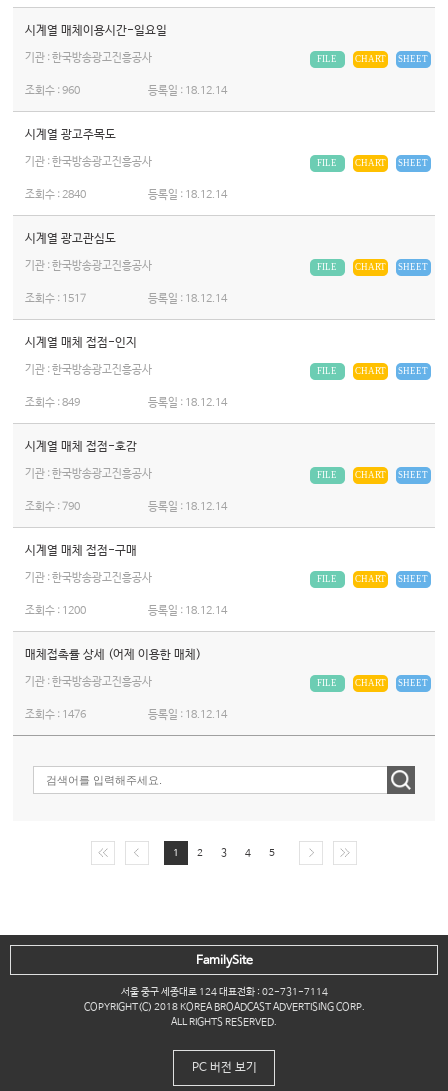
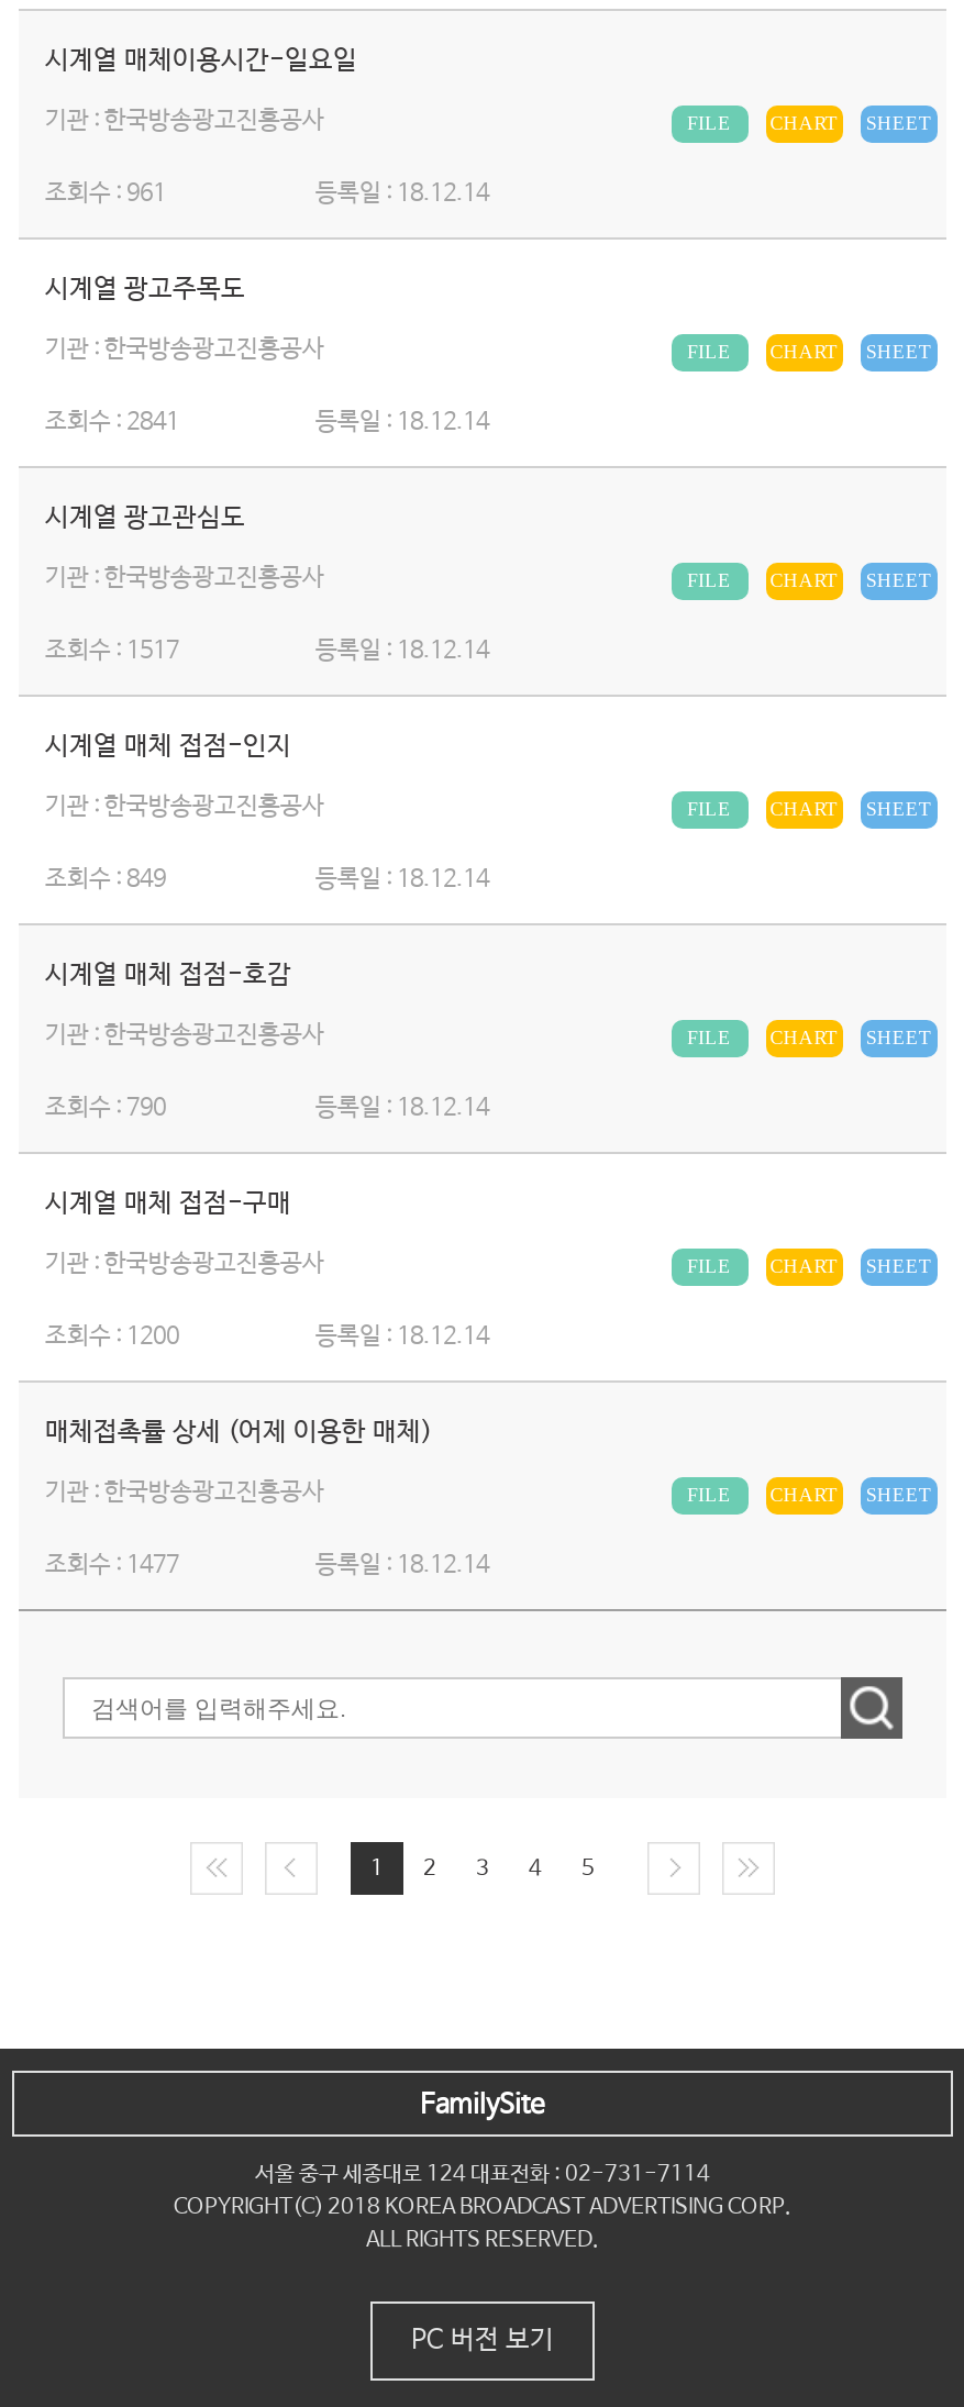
[25,85,80,97] 조회수 : 960 -> [45,180,166,207] 조회수 : 961
[25,189,86,201] 조회수 : 2840 -> [45,409,179,435] 조회수 : 2841
[25,709,86,721] 조회수 : 1476 -> [45,1552,179,1578] 조회수 : 1477

